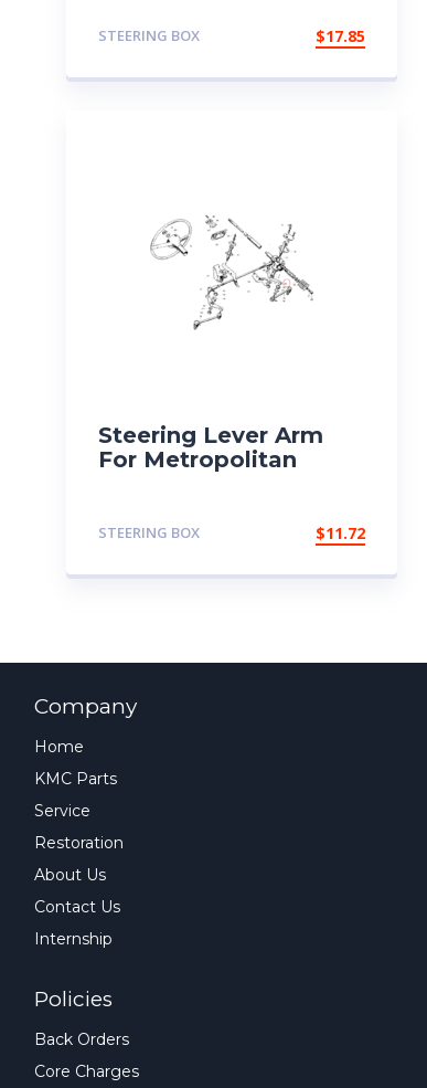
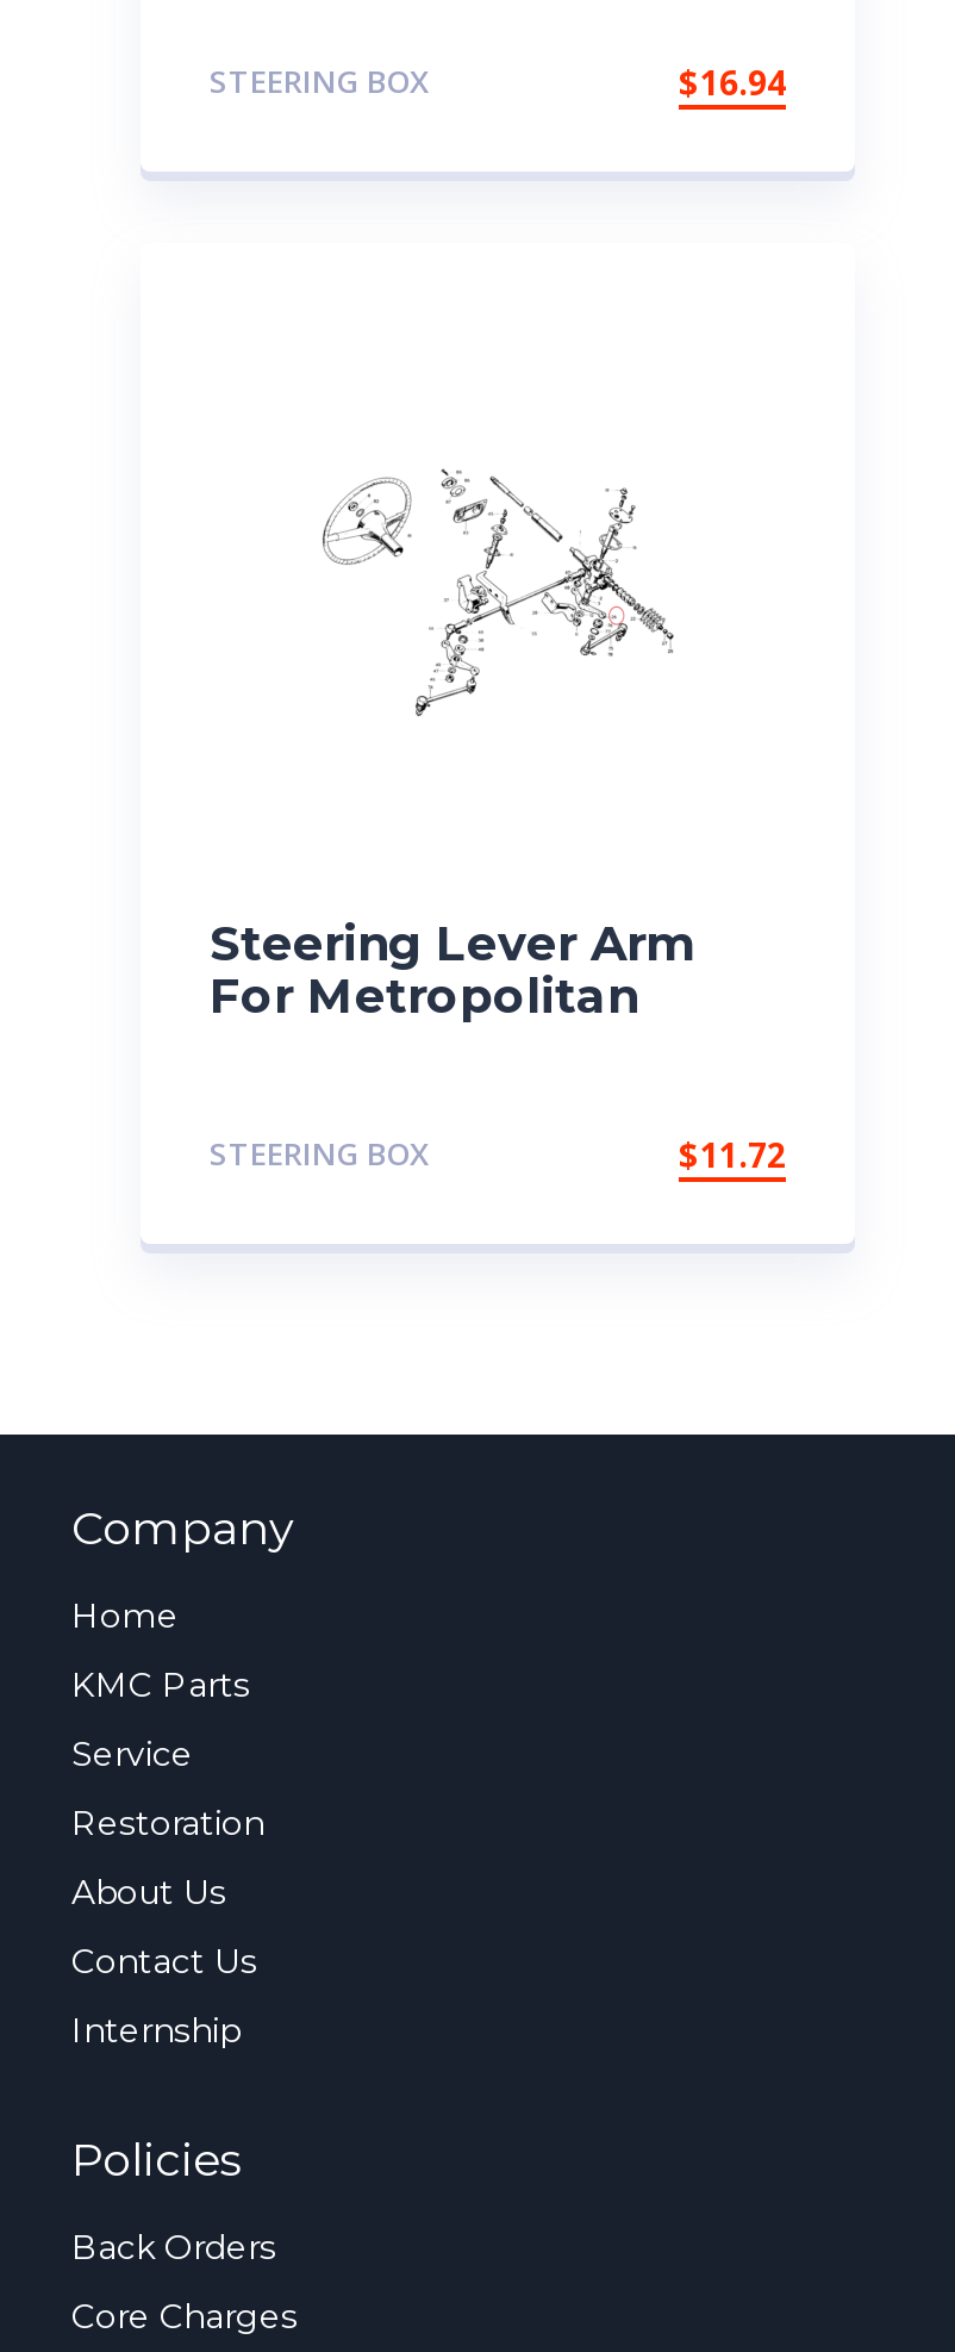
[316,25,365,46] $17.85 -> [679,58,786,104] $16.94

